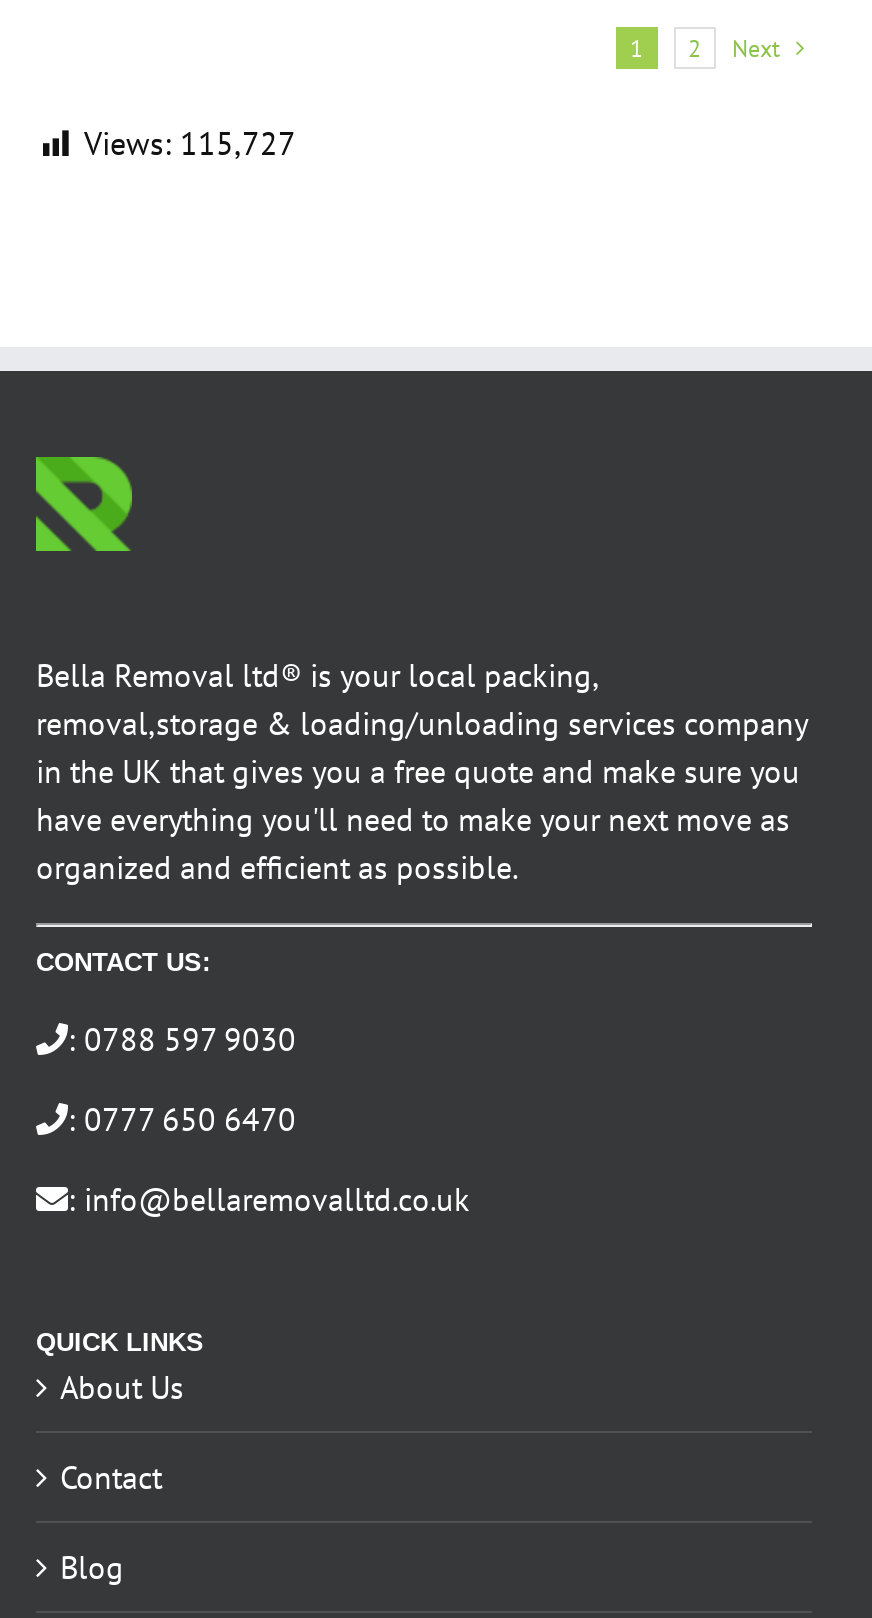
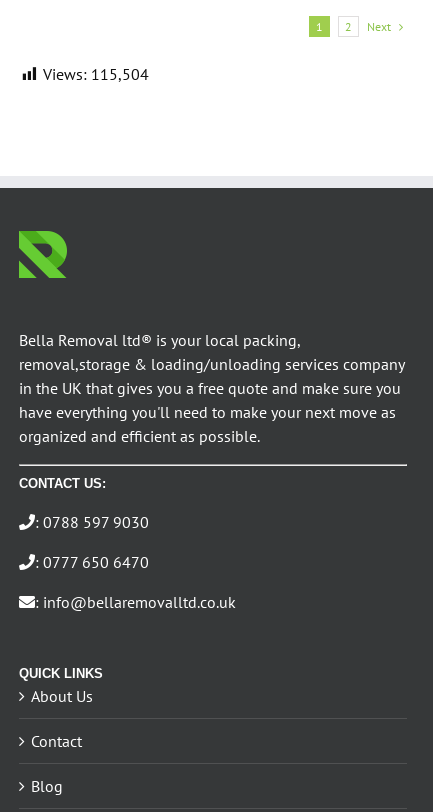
[84,122,296,162] Views: 115,727 -> [43,64,149,84] Views: 115,504

